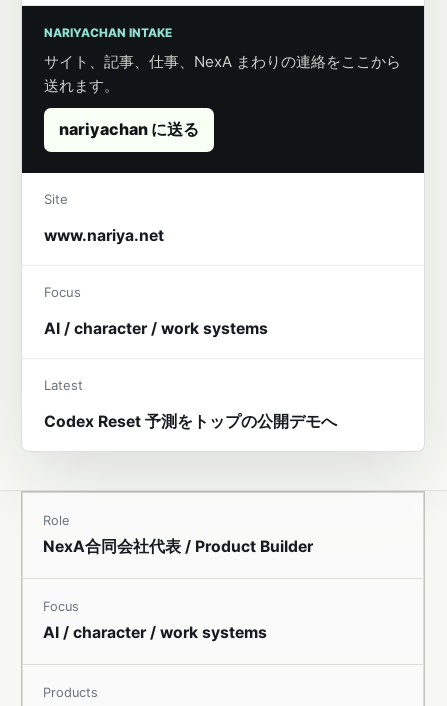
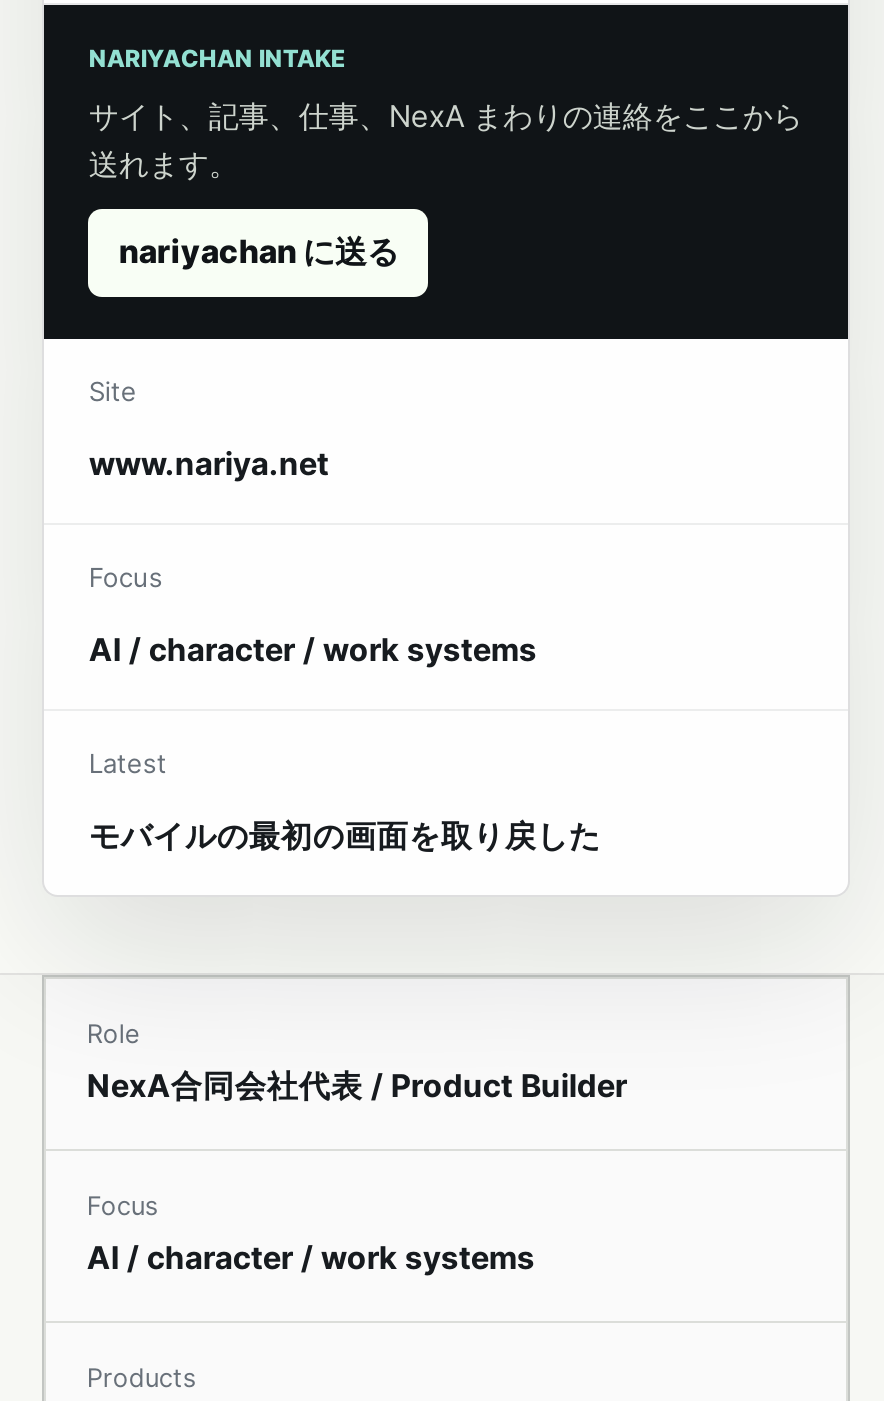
[44,412,337,431] Codex Reset 予測をトップの公開デモへ -> [89,816,601,854] モバイルの最初の画面を取り戻した

